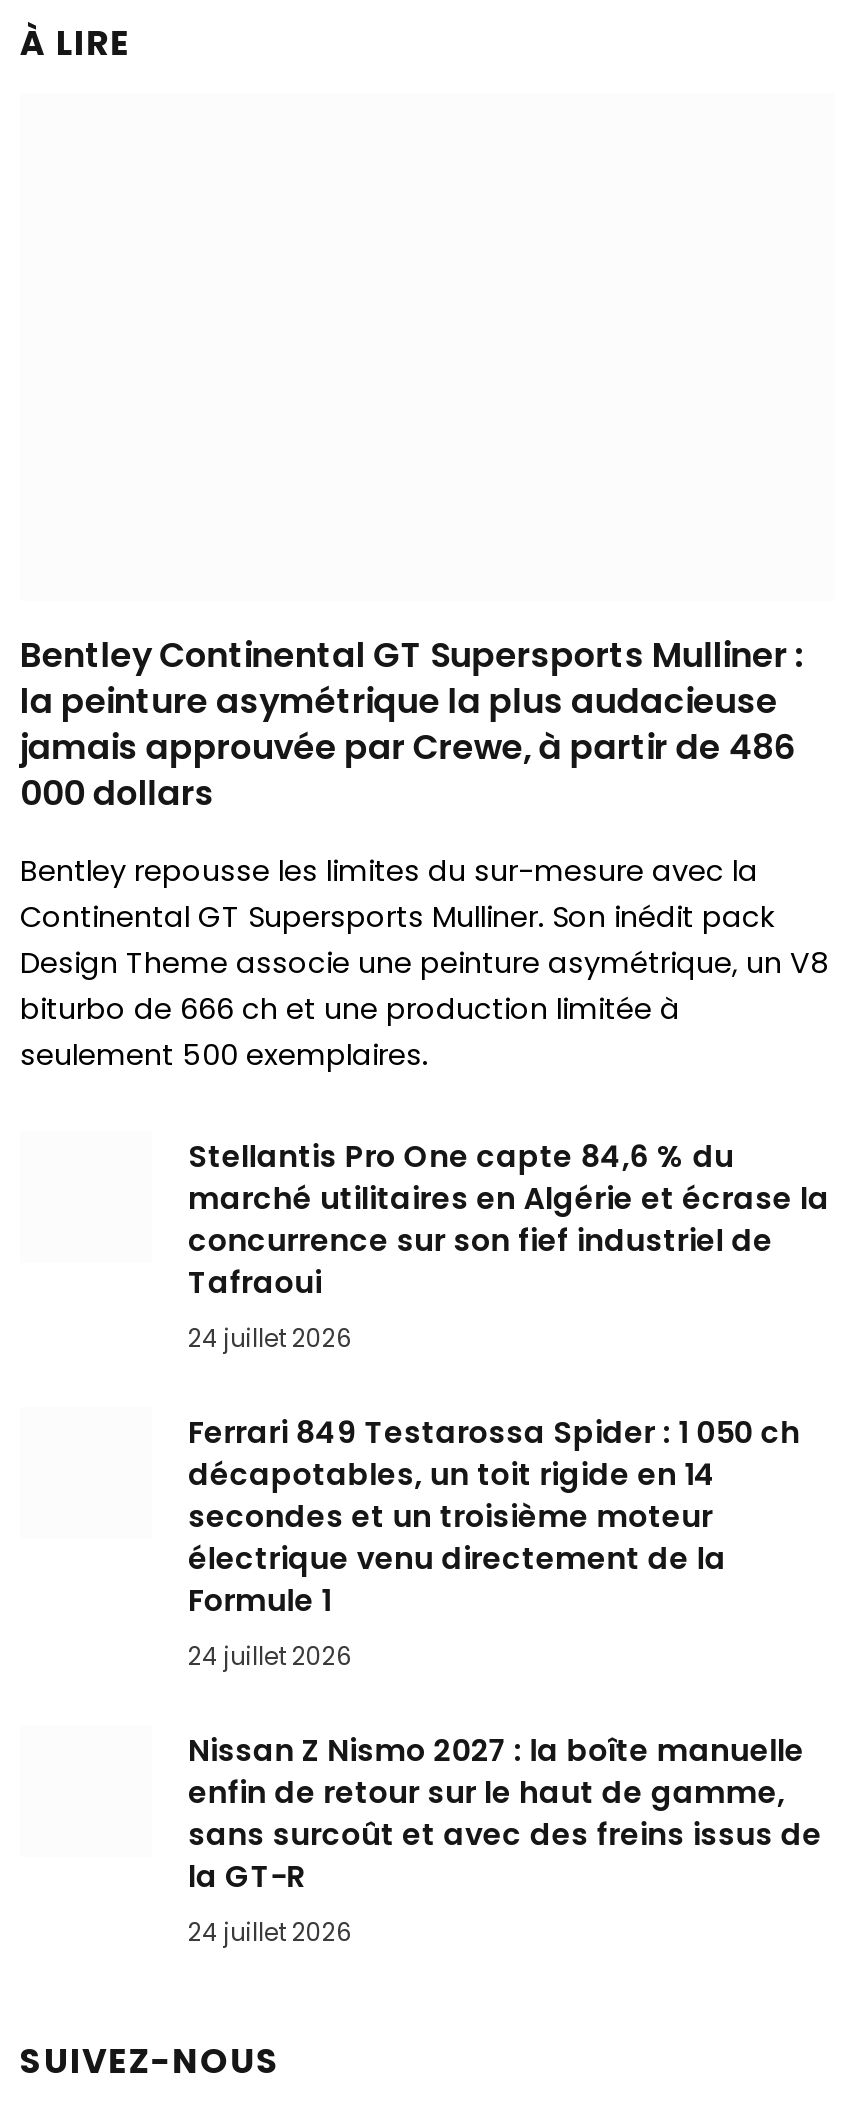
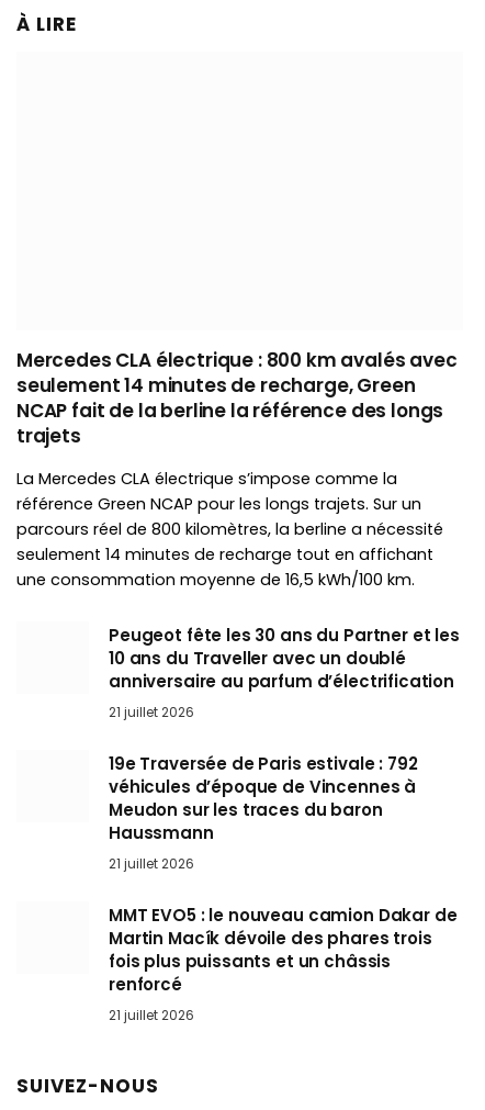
[20,631,803,817] Bentley Continental GT Supersports Mulliner : | la peinture asymétrique la plus audacieuse | jamais approuvée par Crewe, à partir de 486 | 000 dollars -> [16,347,457,449] Mercedes CLA électrique : 800 km avalés avec | seulement 14 minutes de recharge, Green | NCAP fait de la berline la référence des longs | trajets
[20,851,828,1075] Bentley repousse les limites du sur-mesure avec la | Continental GT Supersports Mulliner. Son inédit pack | Design Theme associe une peinture asymétrique, un V8 | biturbo de 666 ch et une production limitée à | seulement 500 exemplaires. -> [16,468,443,591] La Mercedes CLA électrique s’impose comme la | référence Green NCAP pour les longs trajets. Sur un | parcours réel de 800 kilomètres, la berline a nécessité | seulement 14 minutes de recharge tout en affichant | une consommation moyenne de 16,5 kWh/100 km.
[188,1135,829,1355] Stellantis Pro One capte 84,6 % du | marché utilitaires en Algérie et écrase la | concurrence sur son fief industriel de | Tafraoui | 24 juillet 2026 -> [109,624,460,721] Peugeot fête les 30 ans du Partner et les | 10 ans du Traveller avec un doublé | anniversaire au parfum d’électrification | 21 juillet 2026
[188,1411,800,1673] Ferrari 849 Testarossa Spider : 1 050 ch | décapotables, un toit rigide en 14 | secondes et un troisième moteur | électrique venu directement de la | Formule 1 | 24 juillet 2026 -> [109,752,418,873] 19e Traversée de Paris estivale : 792 | véhicules d’époque de Vincennes à | Meudon sur les traces du baron | Haussmann | 21 juillet 2026
[188,1729,822,1949] Nissan Z Nismo 2027 : la boîte manuelle | enfin de retour sur le haut de gamme, | sans surcoût et avec des freins issus de | la GT-R | 24 juillet 2026 -> [109,904,457,1024] MMT EVO5 : le nouveau camion Dakar de | Martin Macík dévoile des phares trois | fois plus puissants et un châssis | renforcé | 21 juillet 2026

